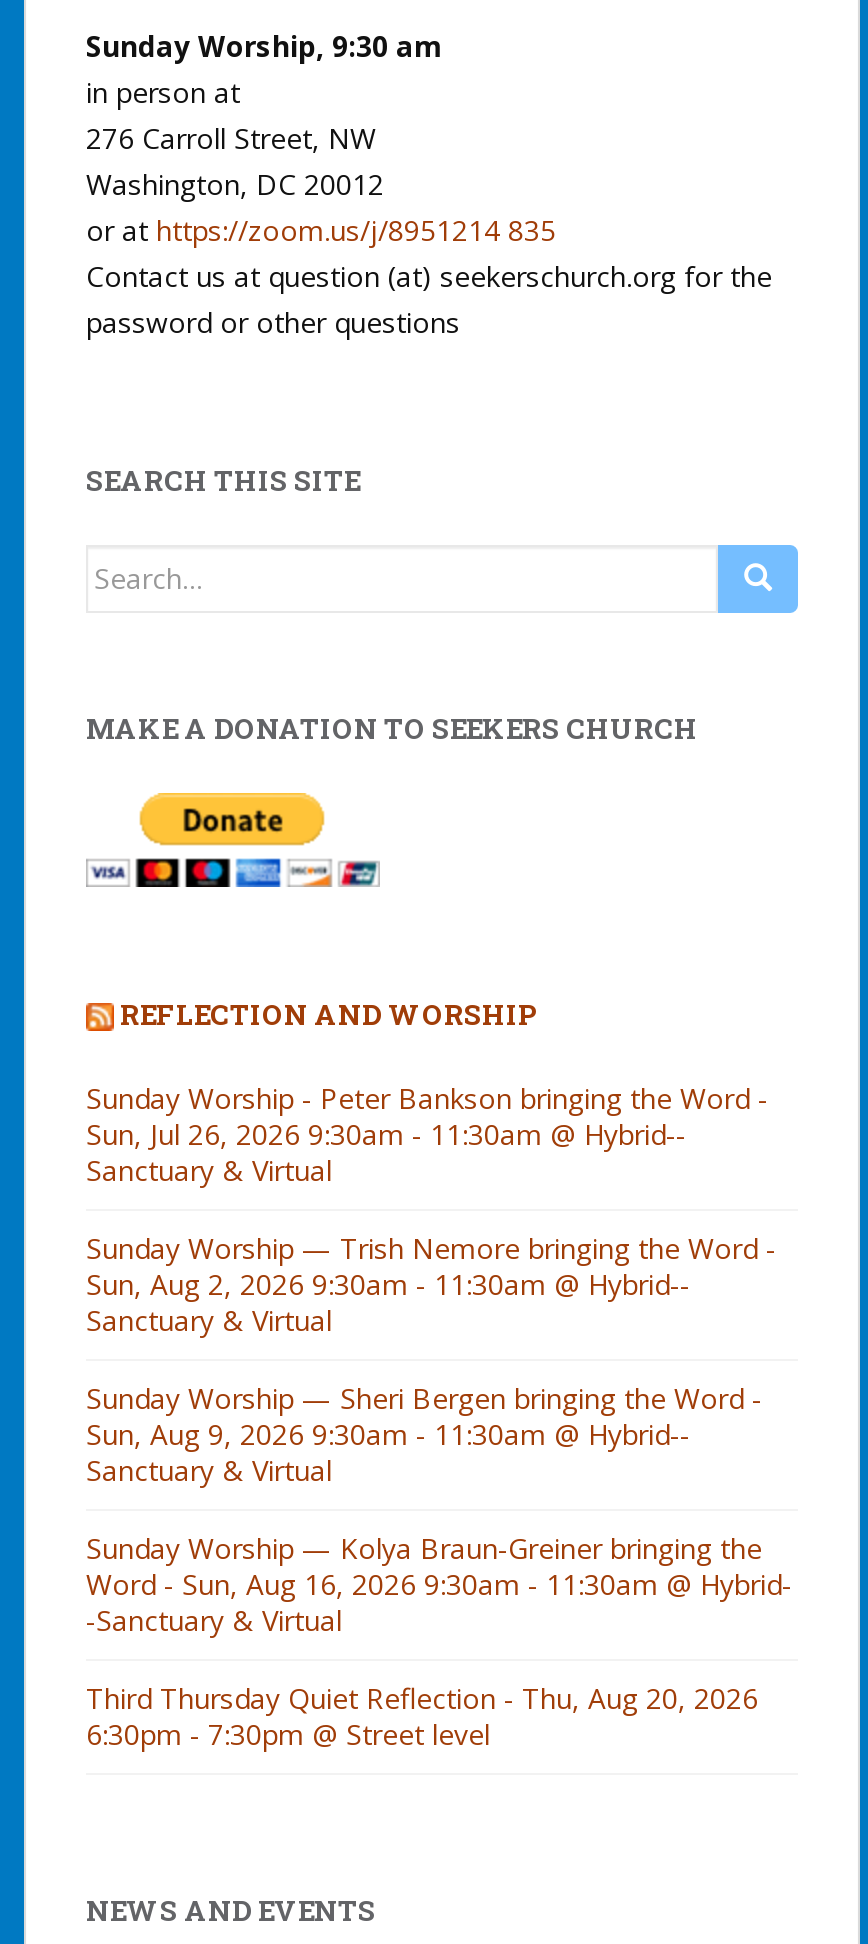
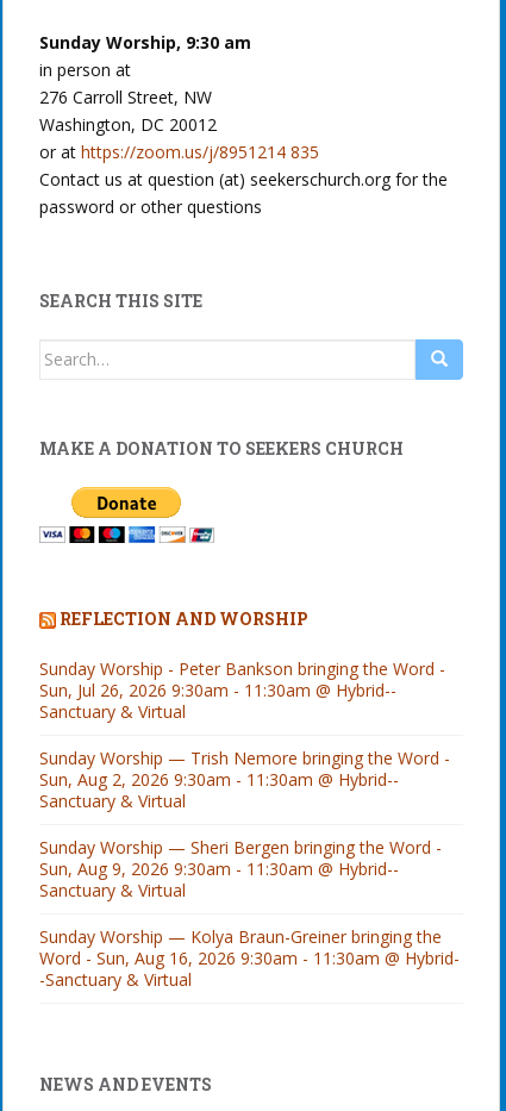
[86,1679,758,1753] Third Thursday Quiet Reflection - Thu, Aug 20, 2026 | 6:30pm - 7:30pm @ Street level -> none

